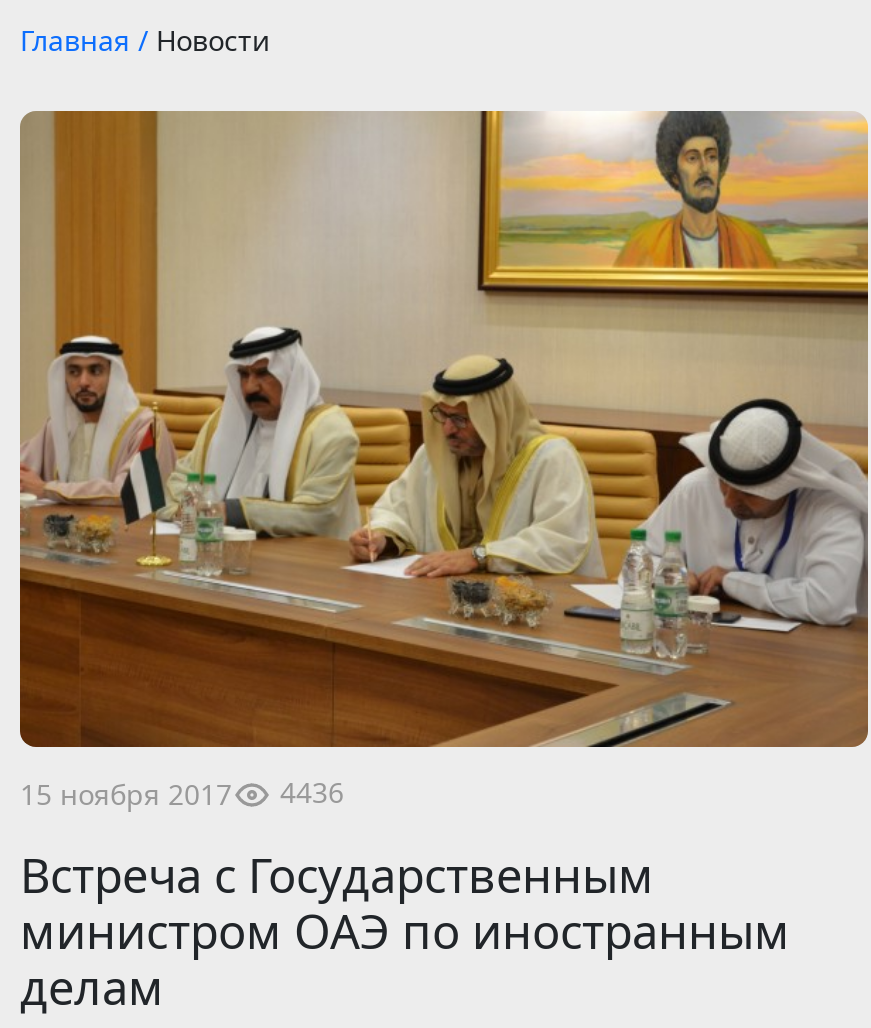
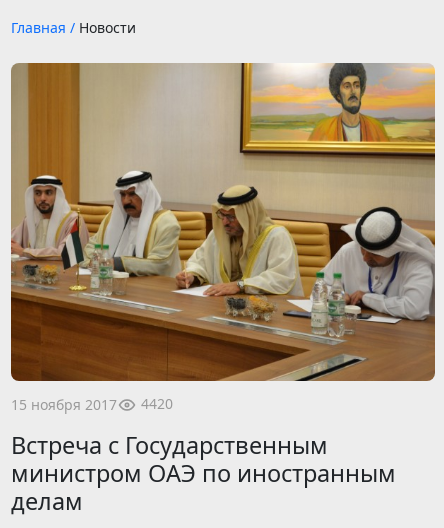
[20,773,344,812] 15 ноября 2017 4436 -> [11,394,173,414] 15 ноября 2017 4420

